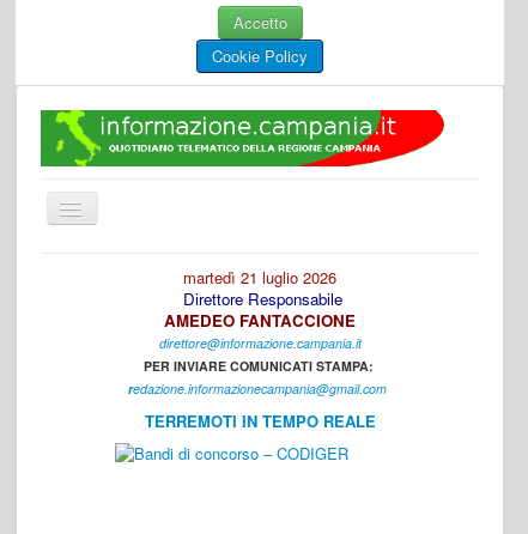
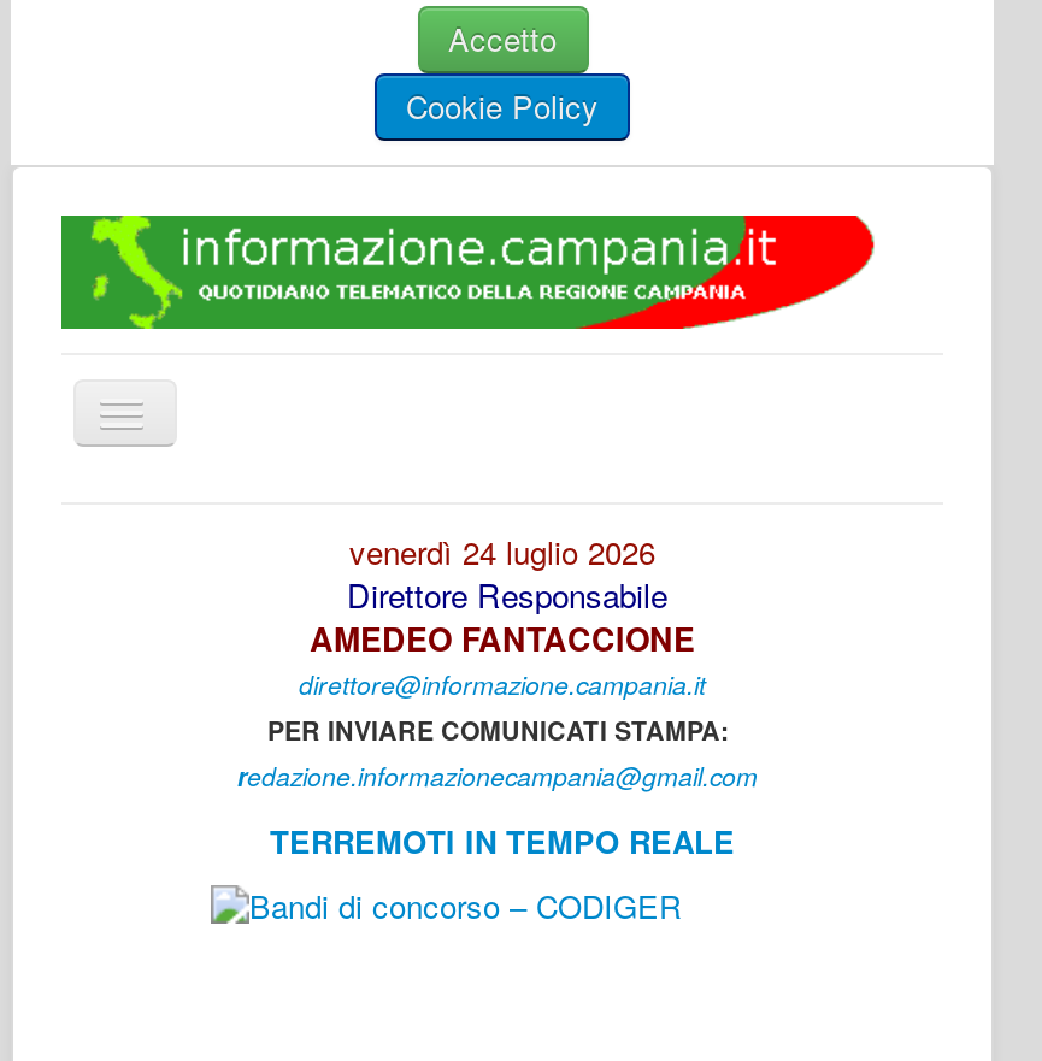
[183,266,336,288] martedì 21 luglio 2026 -> [349,528,655,574] venerdì 24 luglio 2026

